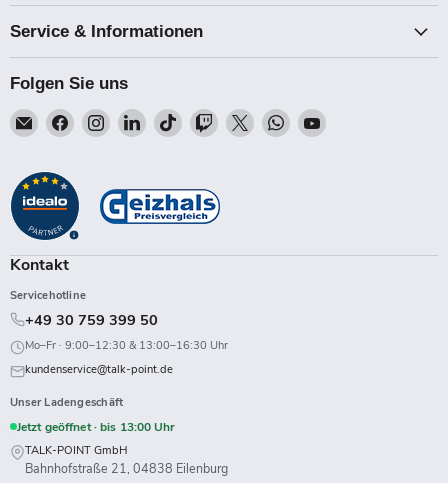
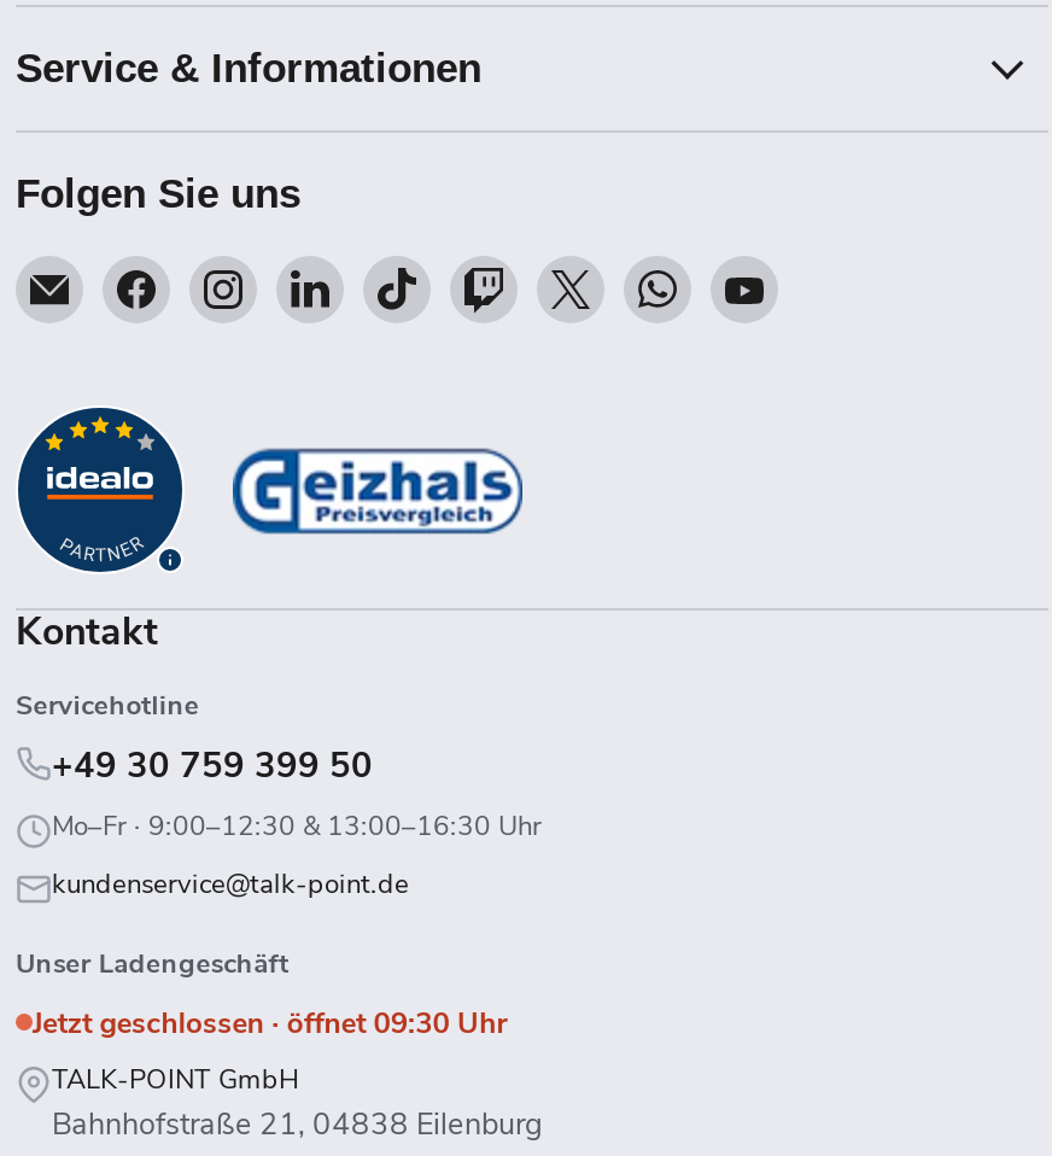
[17,419,176,435] Jetzt geöffnet · bis 13:00 Uhr -> [33,1004,509,1042] Jetzt geschlossen · öffnet 09:30 Uhr

